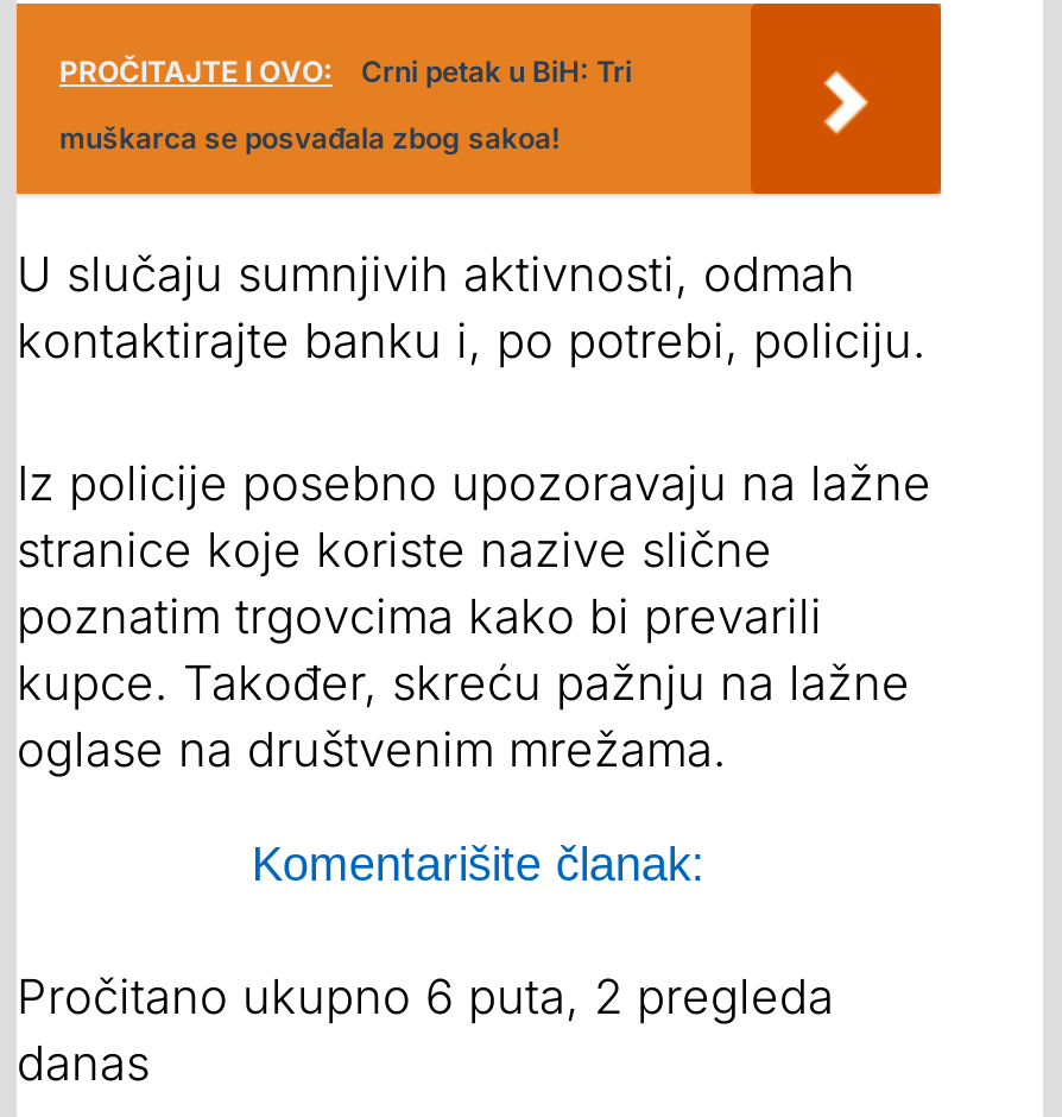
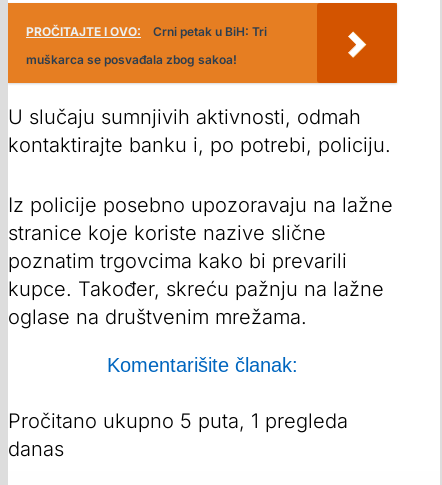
[17,968,834,1025] Pročitano ukupno 6 puta, 2 pregleda -> [8,409,348,433] Pročitano ukupno 5 puta, 1 pregleda

